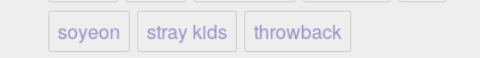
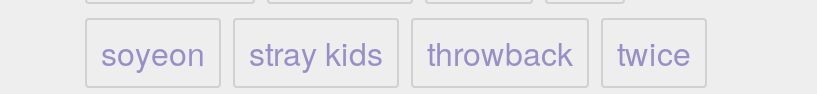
none -> [617,30,691,76] twice

